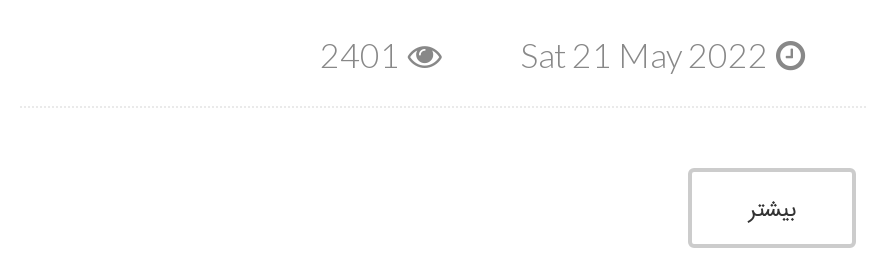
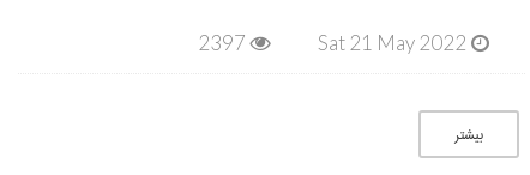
[320,34,400,76] 2401 -> [198,30,246,55] 2397

